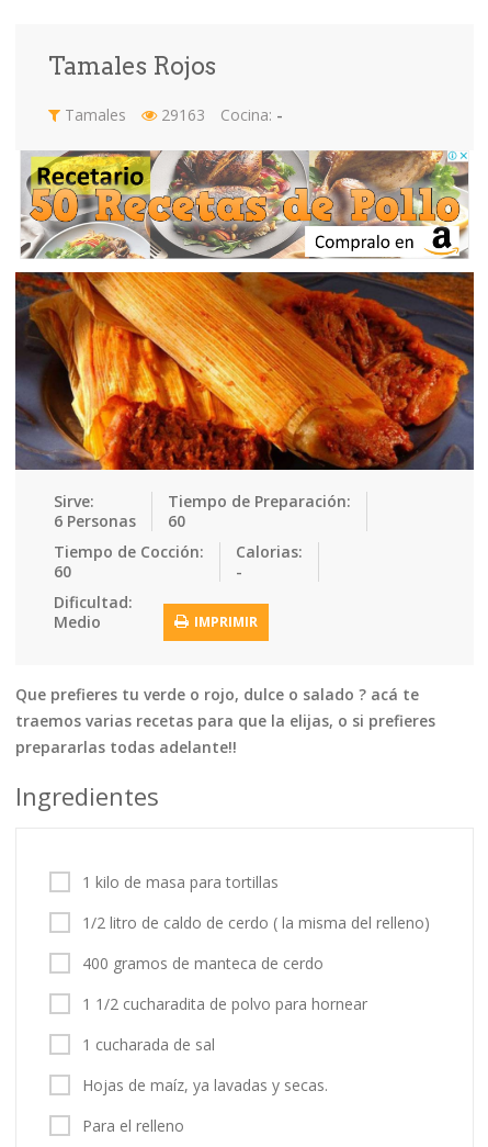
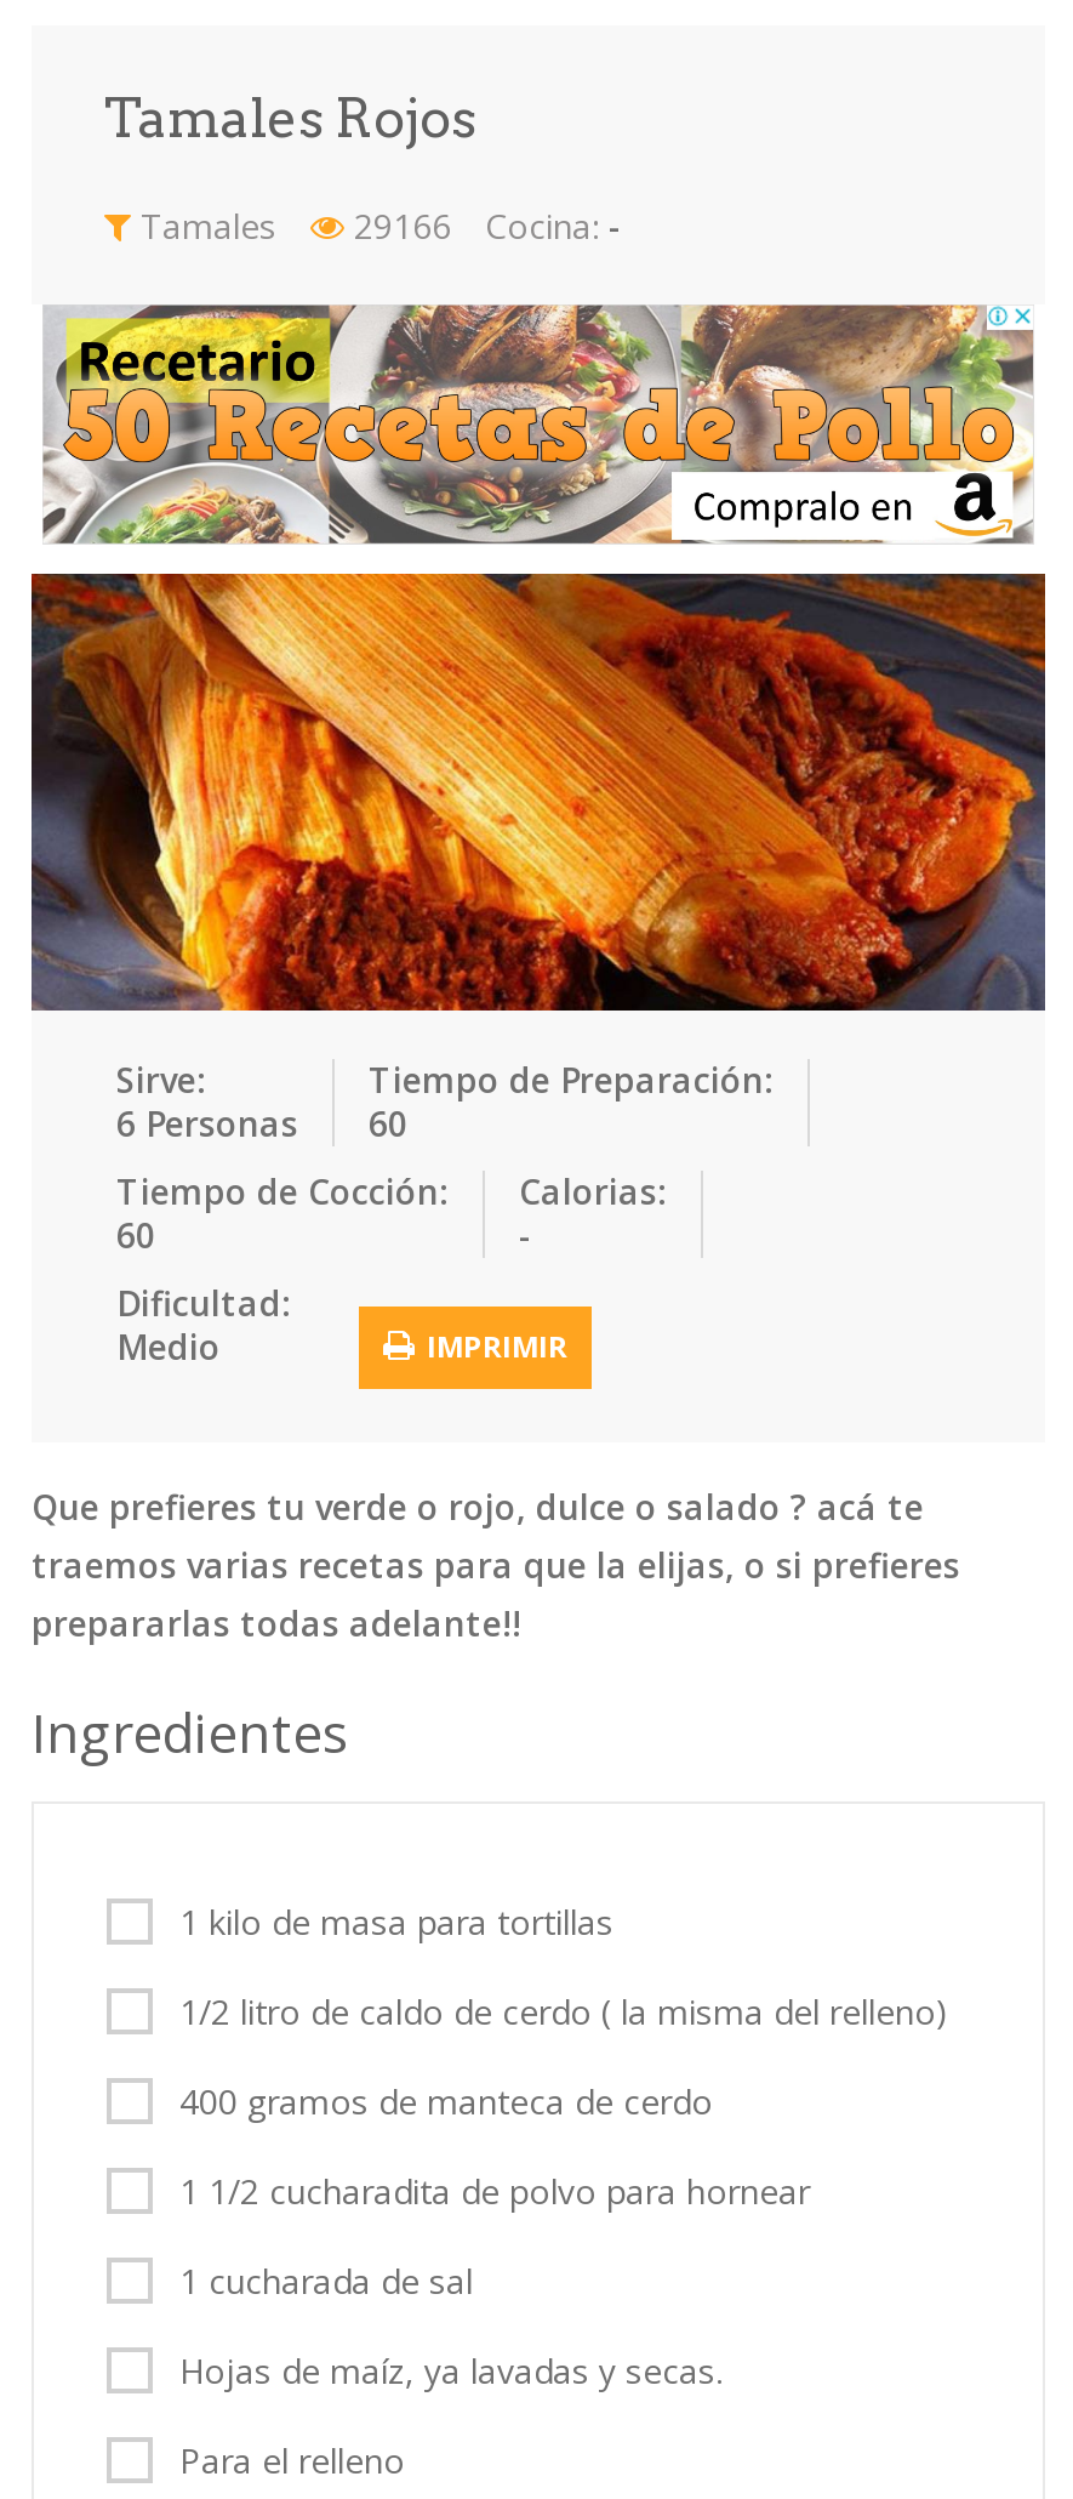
[60,104,283,125] Tamales 29163 Cocina: - -> [131,203,623,249] Tamales 29166 Cocina: -

